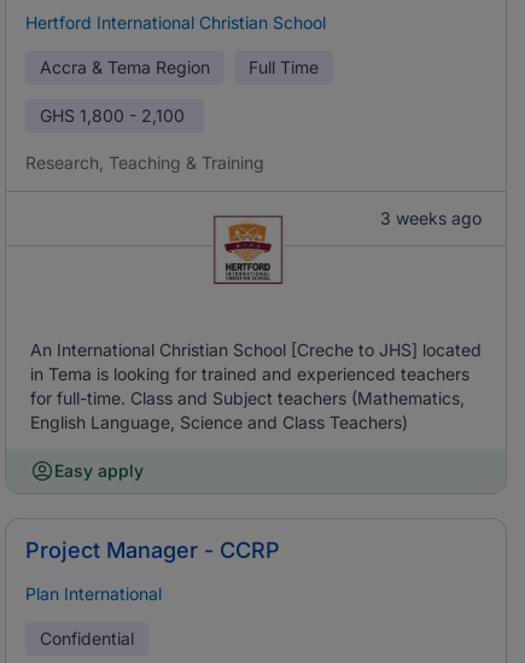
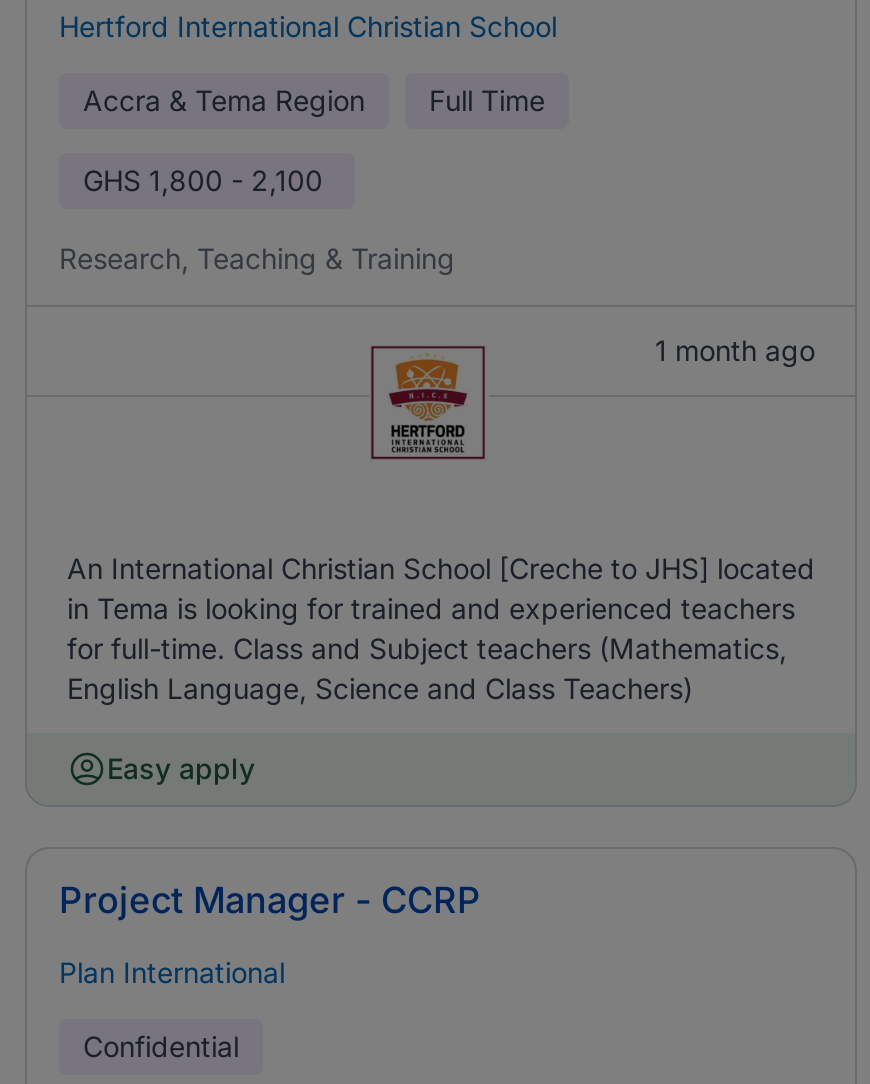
[380,208,482,228] 3 weeks ago -> [655,333,815,367] 1 month ago

